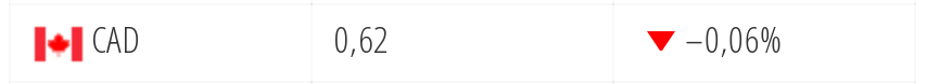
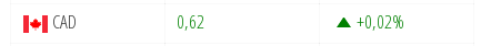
[686,15,783,64] –0,06% -> [356,9,404,34] +0,02%

